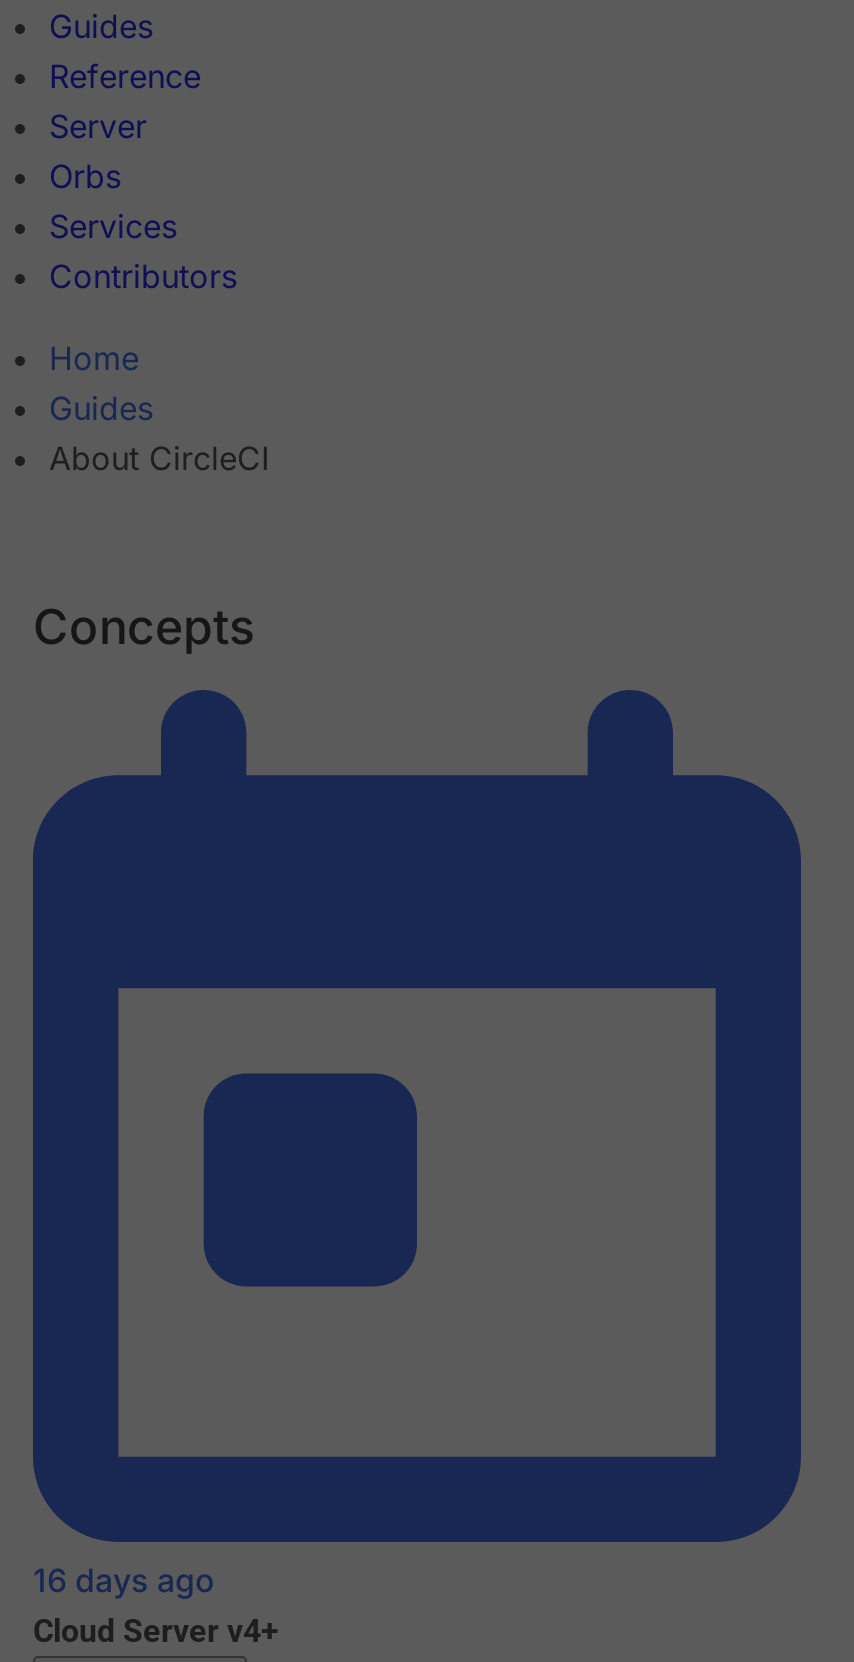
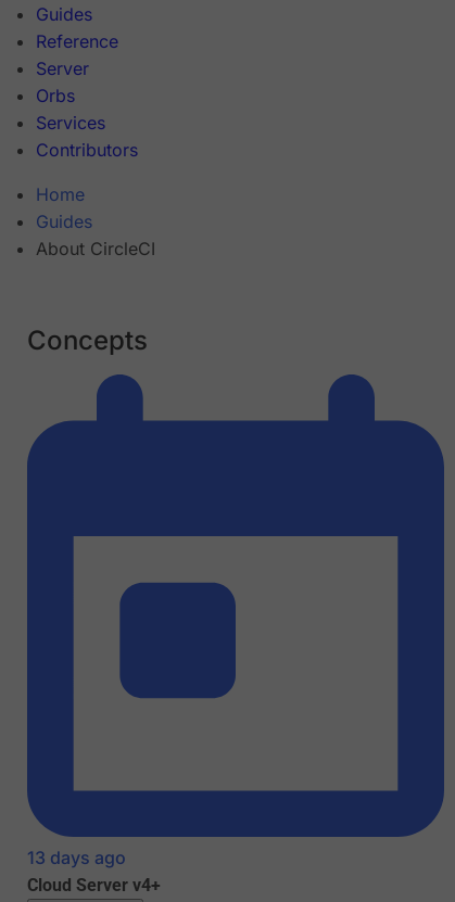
[33,1561,215,1601] 16 days ago -> [27,847,126,869] 13 days ago

